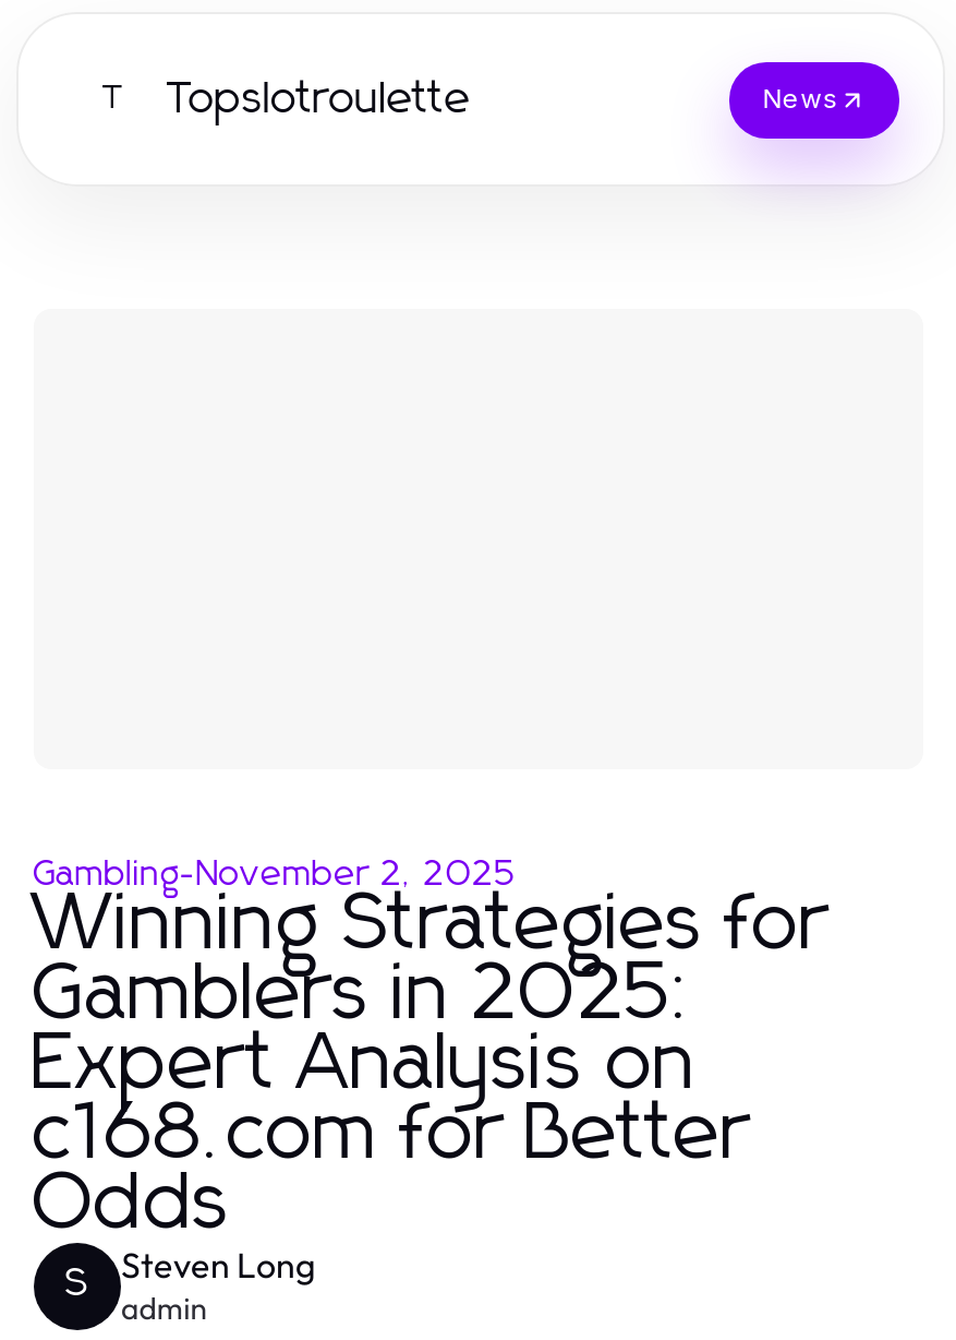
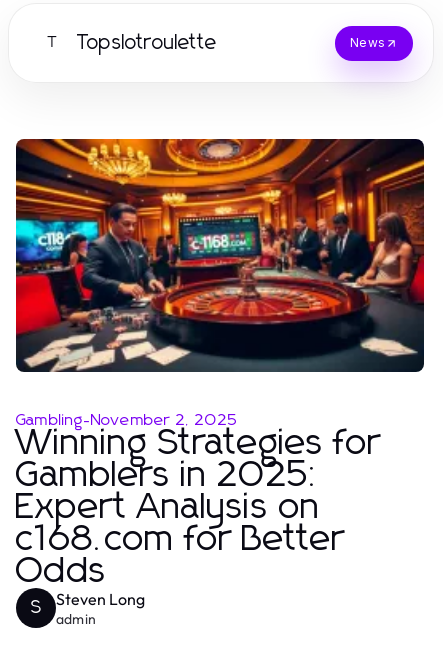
none -> [15,138,425,373] [image]

